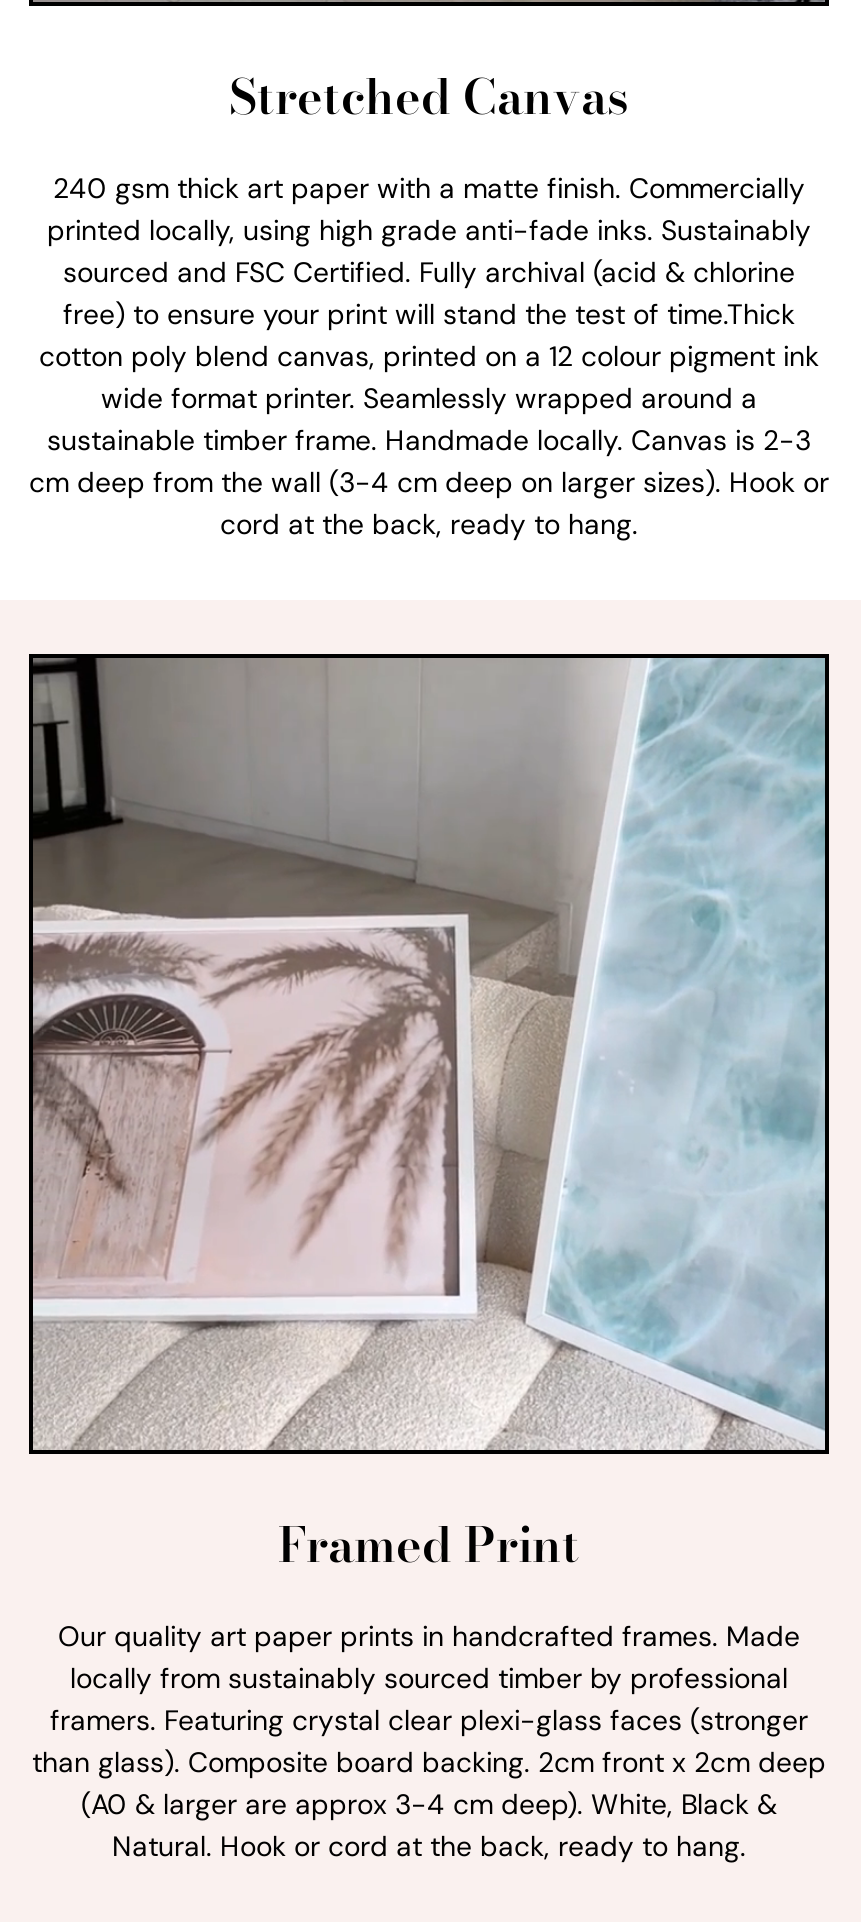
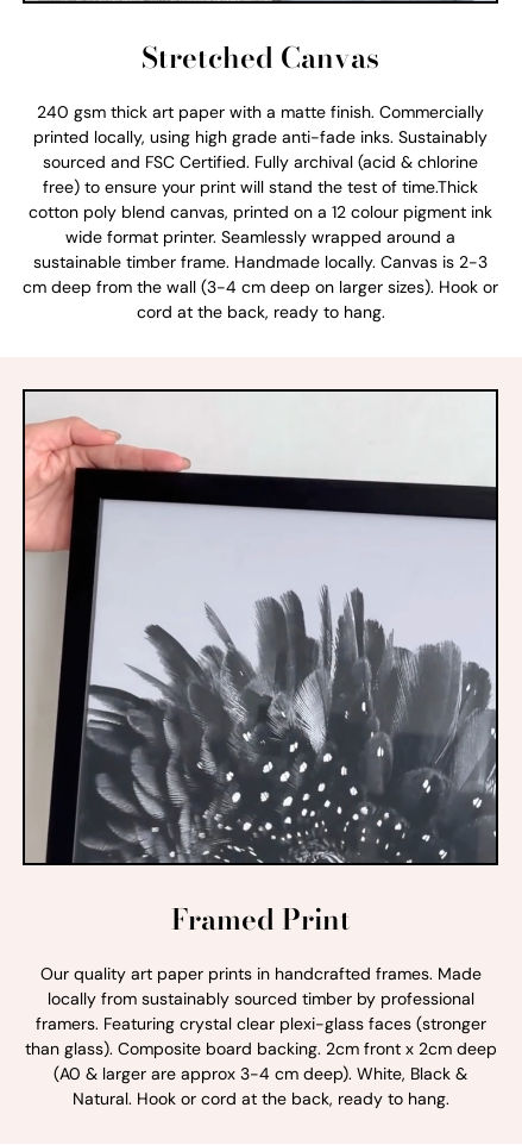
[31,656,827,1450] [image] -> [25,392,497,864] [image]

